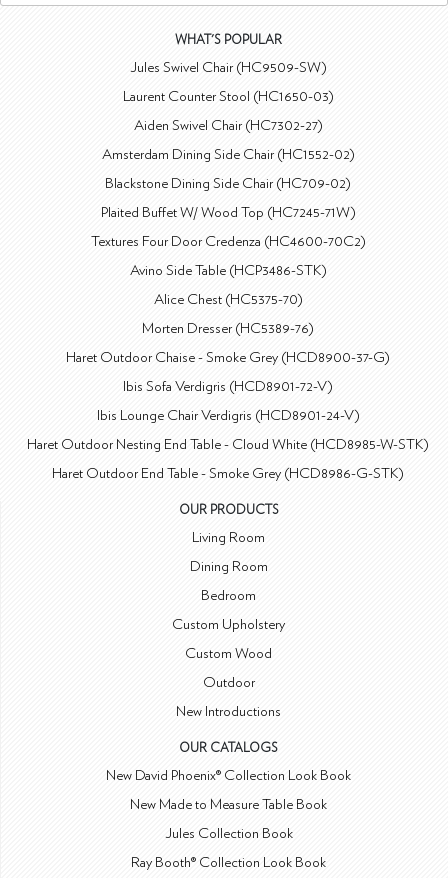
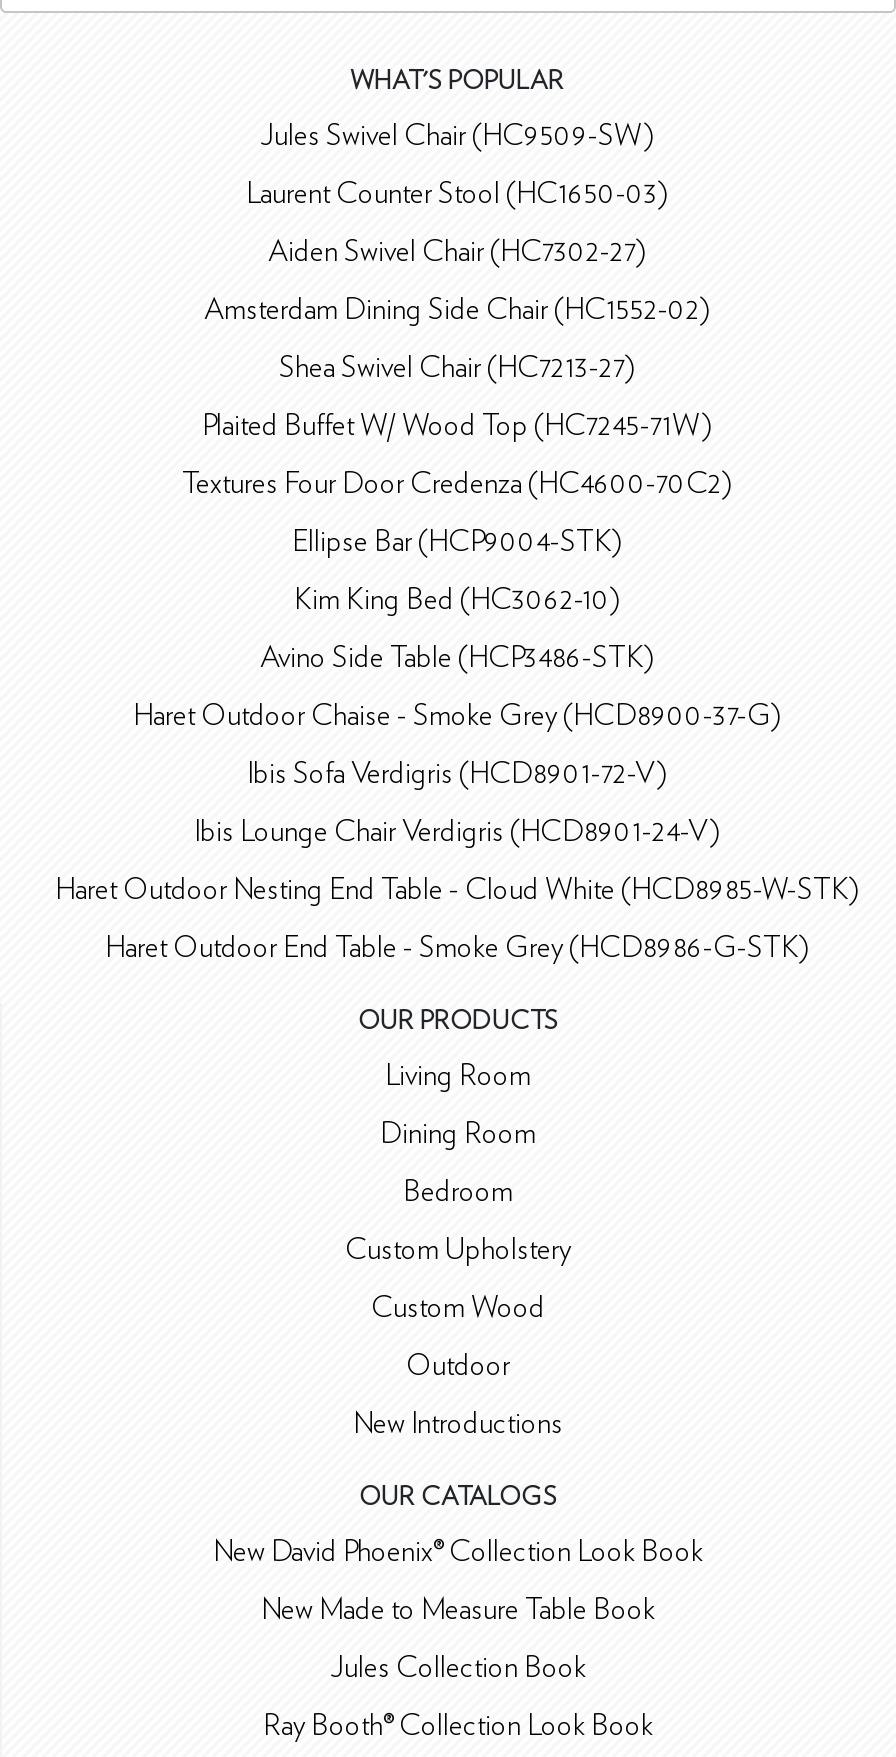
[105,176,351,191] Blackstone Dining Side Chair (HC709-02) -> [279,353,635,383] Shea Swivel Chair (HC7213-27)
none -> [292,527,622,615] Ellipse Bar (HCP9004-STK) | Kim King Bed (HC3062-10)
moved [130,263,327,278] -> [260,643,654,673]: Avino Side Table (HCP3486-STK)
[142,292,314,336] Alice Chest (HC5375-70) | Morten Dresser (HC5389-76) -> none

